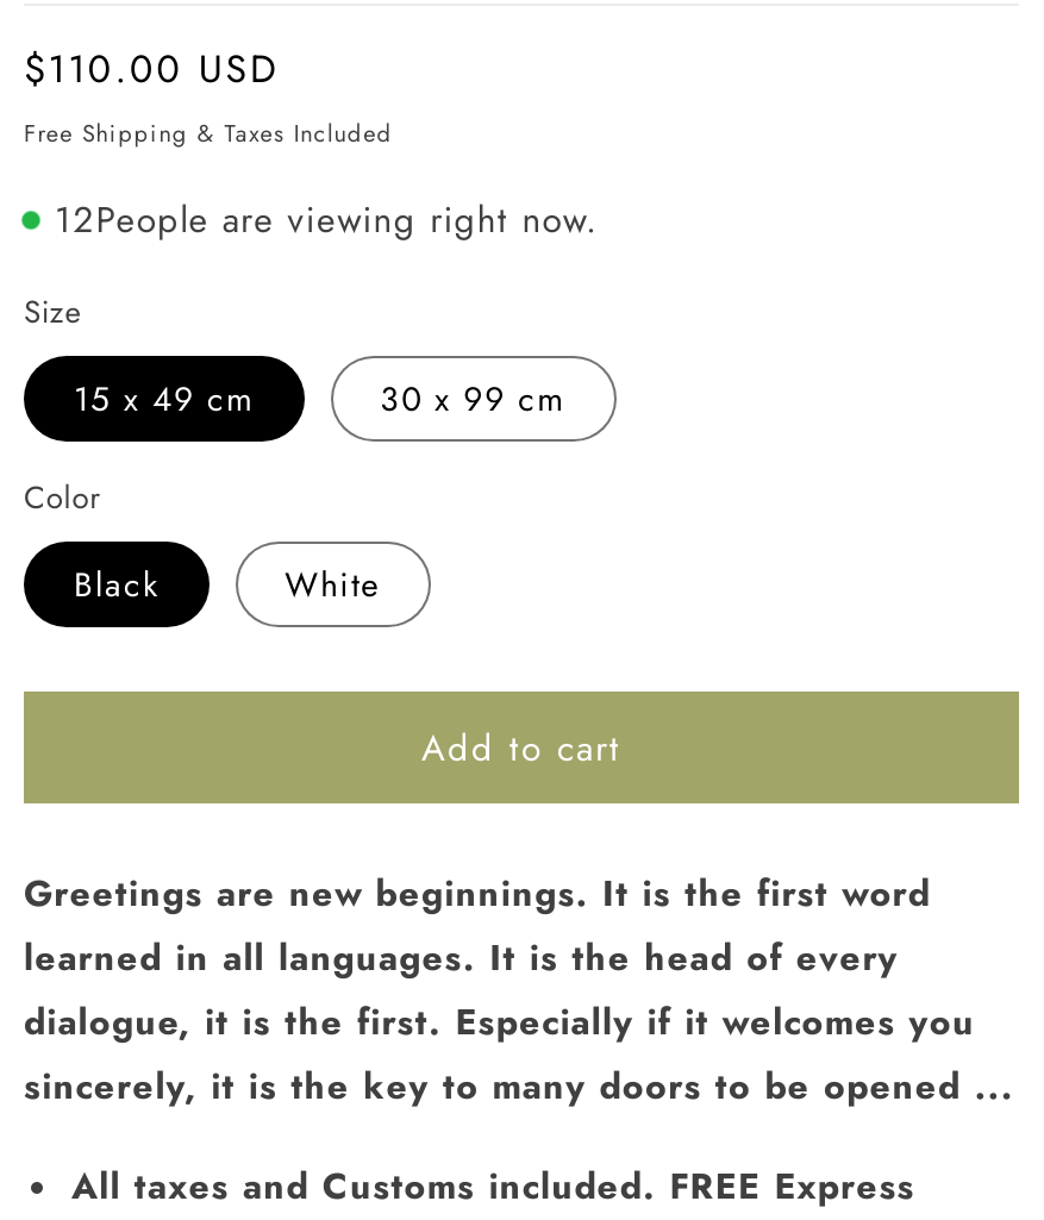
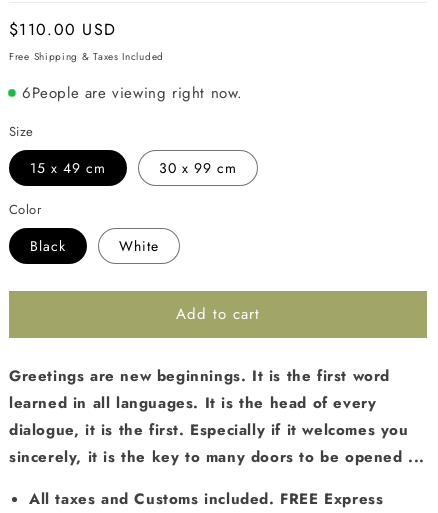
[55,194,599,246] 12People are viewing right now. -> [22,82,243,104] 6People are viewing right now.

